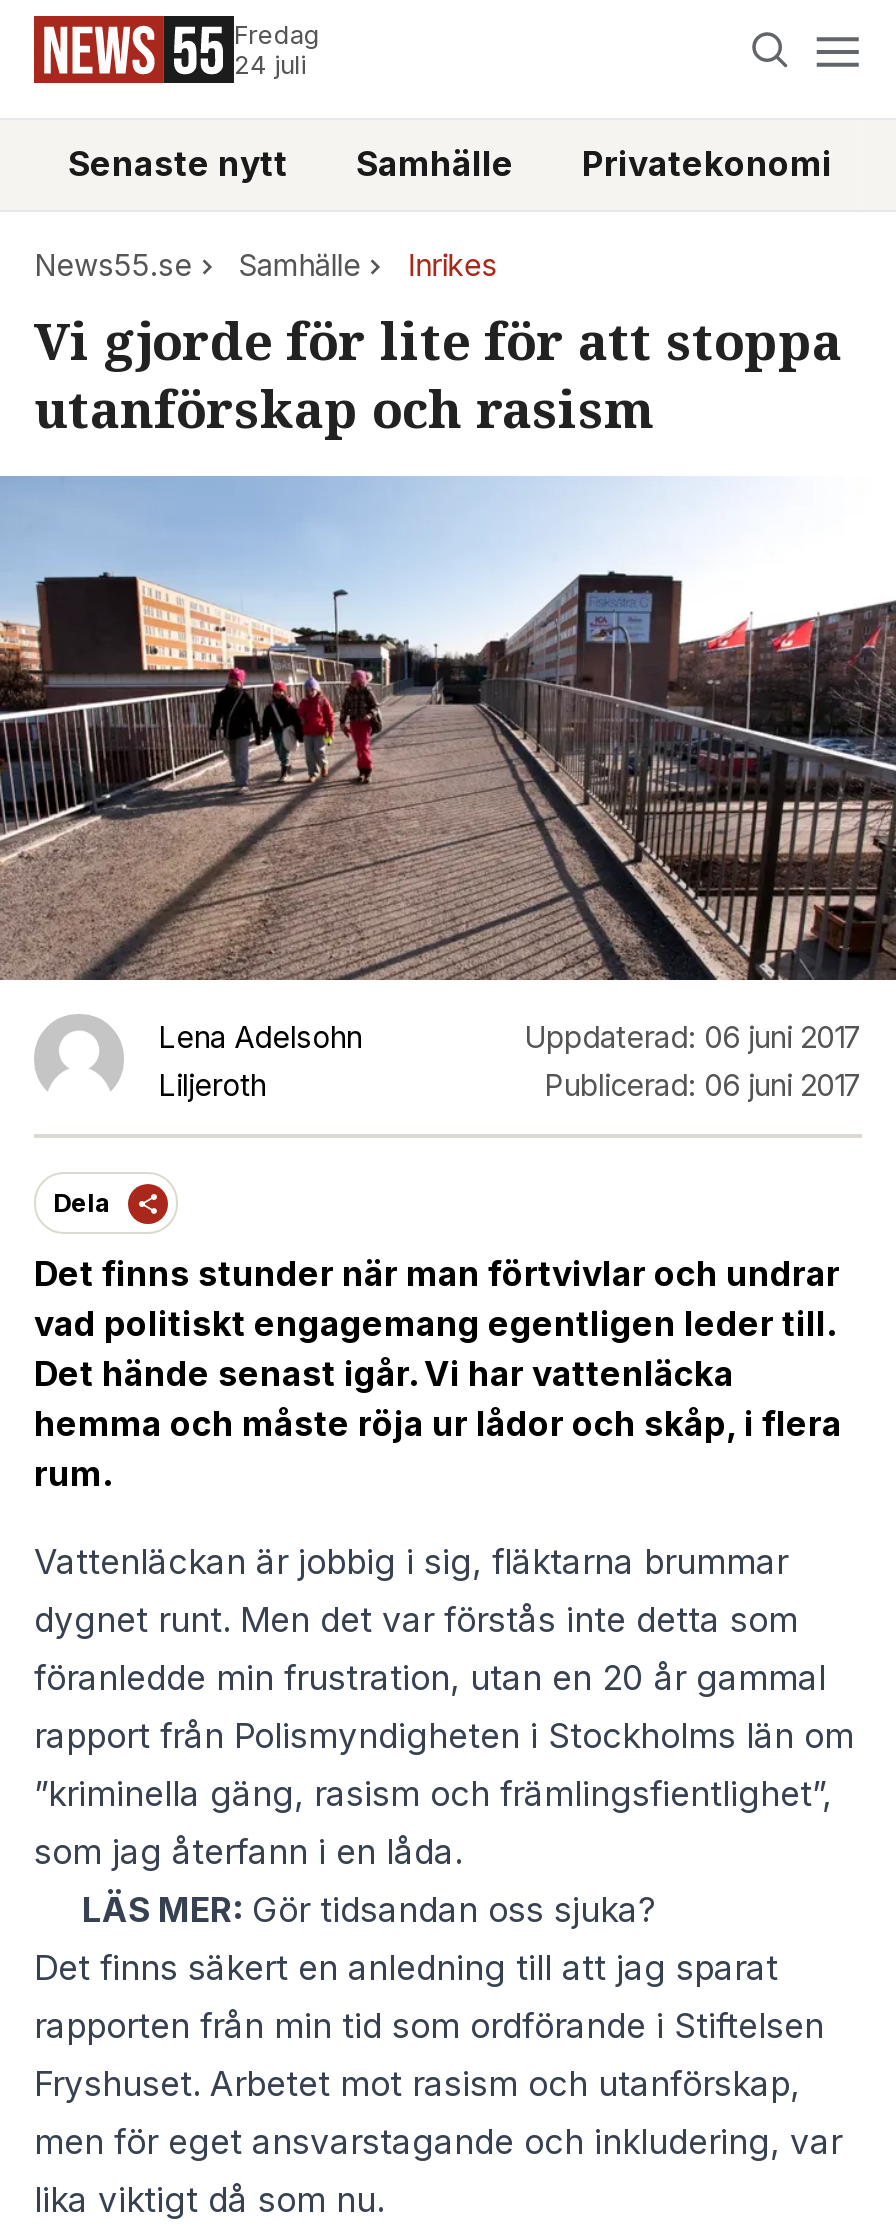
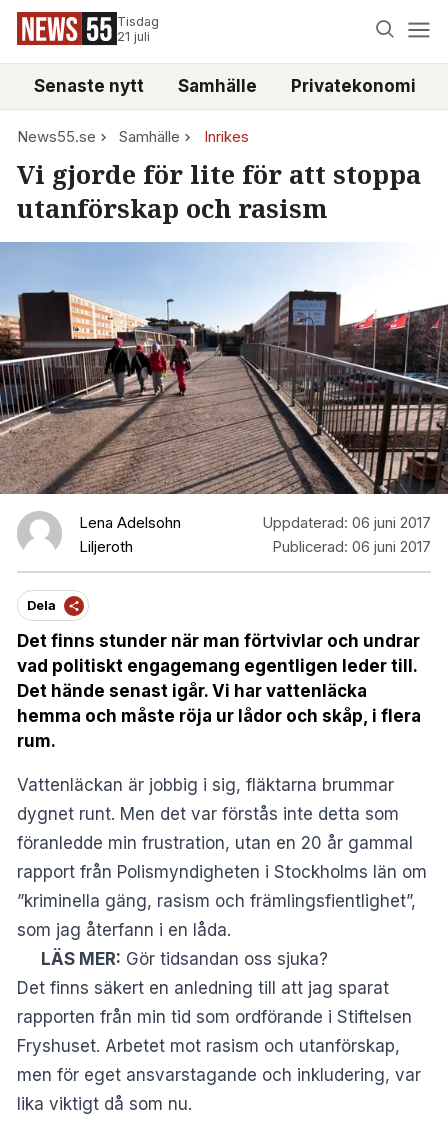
[234,20,320,80] Fredag | 24 juli -> [117,14,159,44] Tisdag | 21 juli

